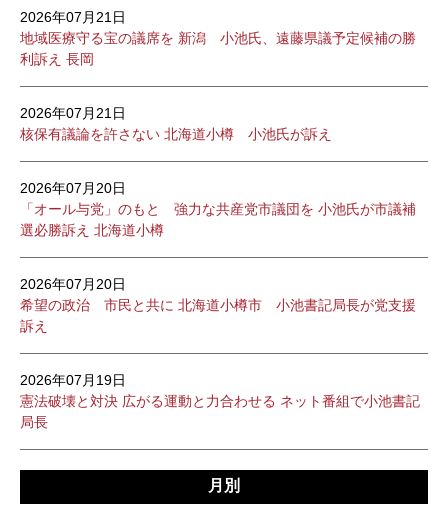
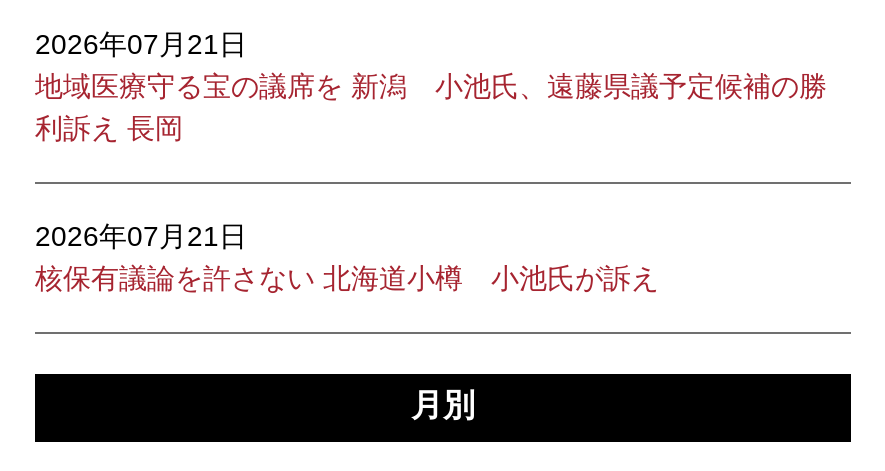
[20,180,420,430] 2026年07月20日 | 「オール与党」のもと 強力な共産党市議団を 小池氏が市議補 | 選必勝訴え 北海道小樽 | 2026年07月20日 | 希望の政治 市民と共に 北海道小樽市 小池書記局長が党支援 | 訴え | 2026年07月19日 | 憲法破壊と対決 広がる運動と力合わせる ネット番組で小池書記 | 局長 -> none

